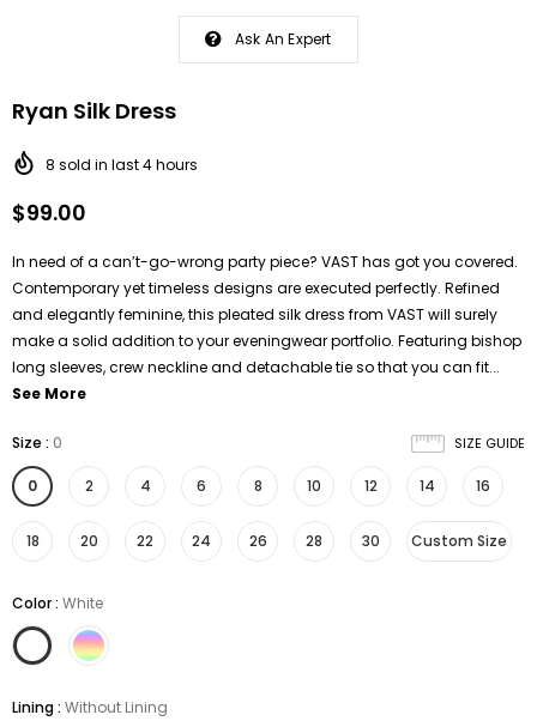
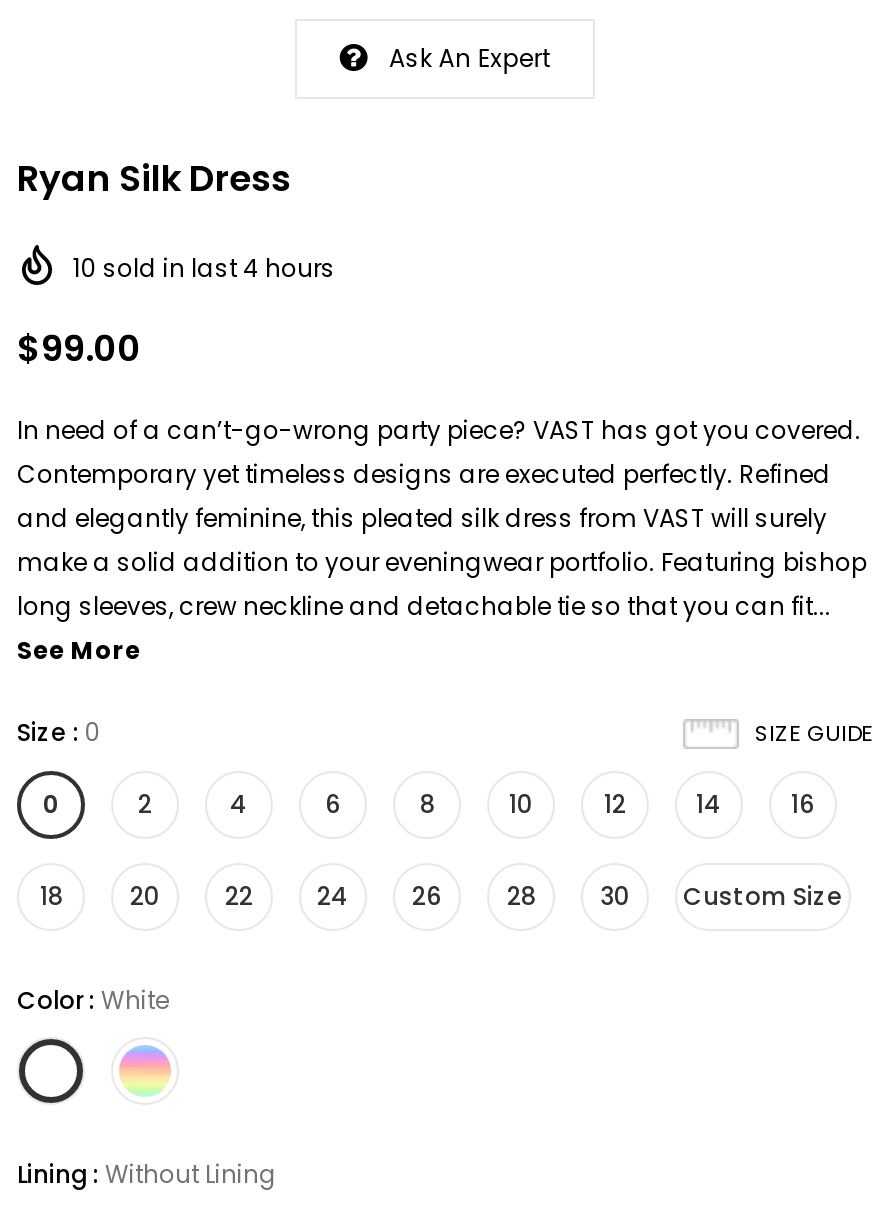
[46,155,198,175] 8 sold in last 4 hours -> [73,251,335,285] 10 sold in last 4 hours

